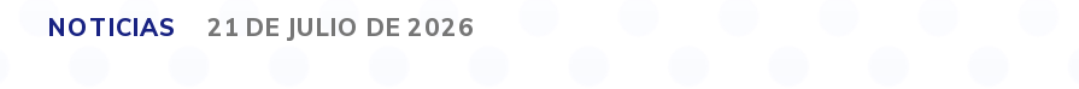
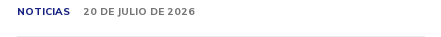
[48,11,475,42] NOTICIAS 21 DE JULIO DE 2026 -> [17,4,195,17] NOTICIAS 20 DE JULIO DE 2026

